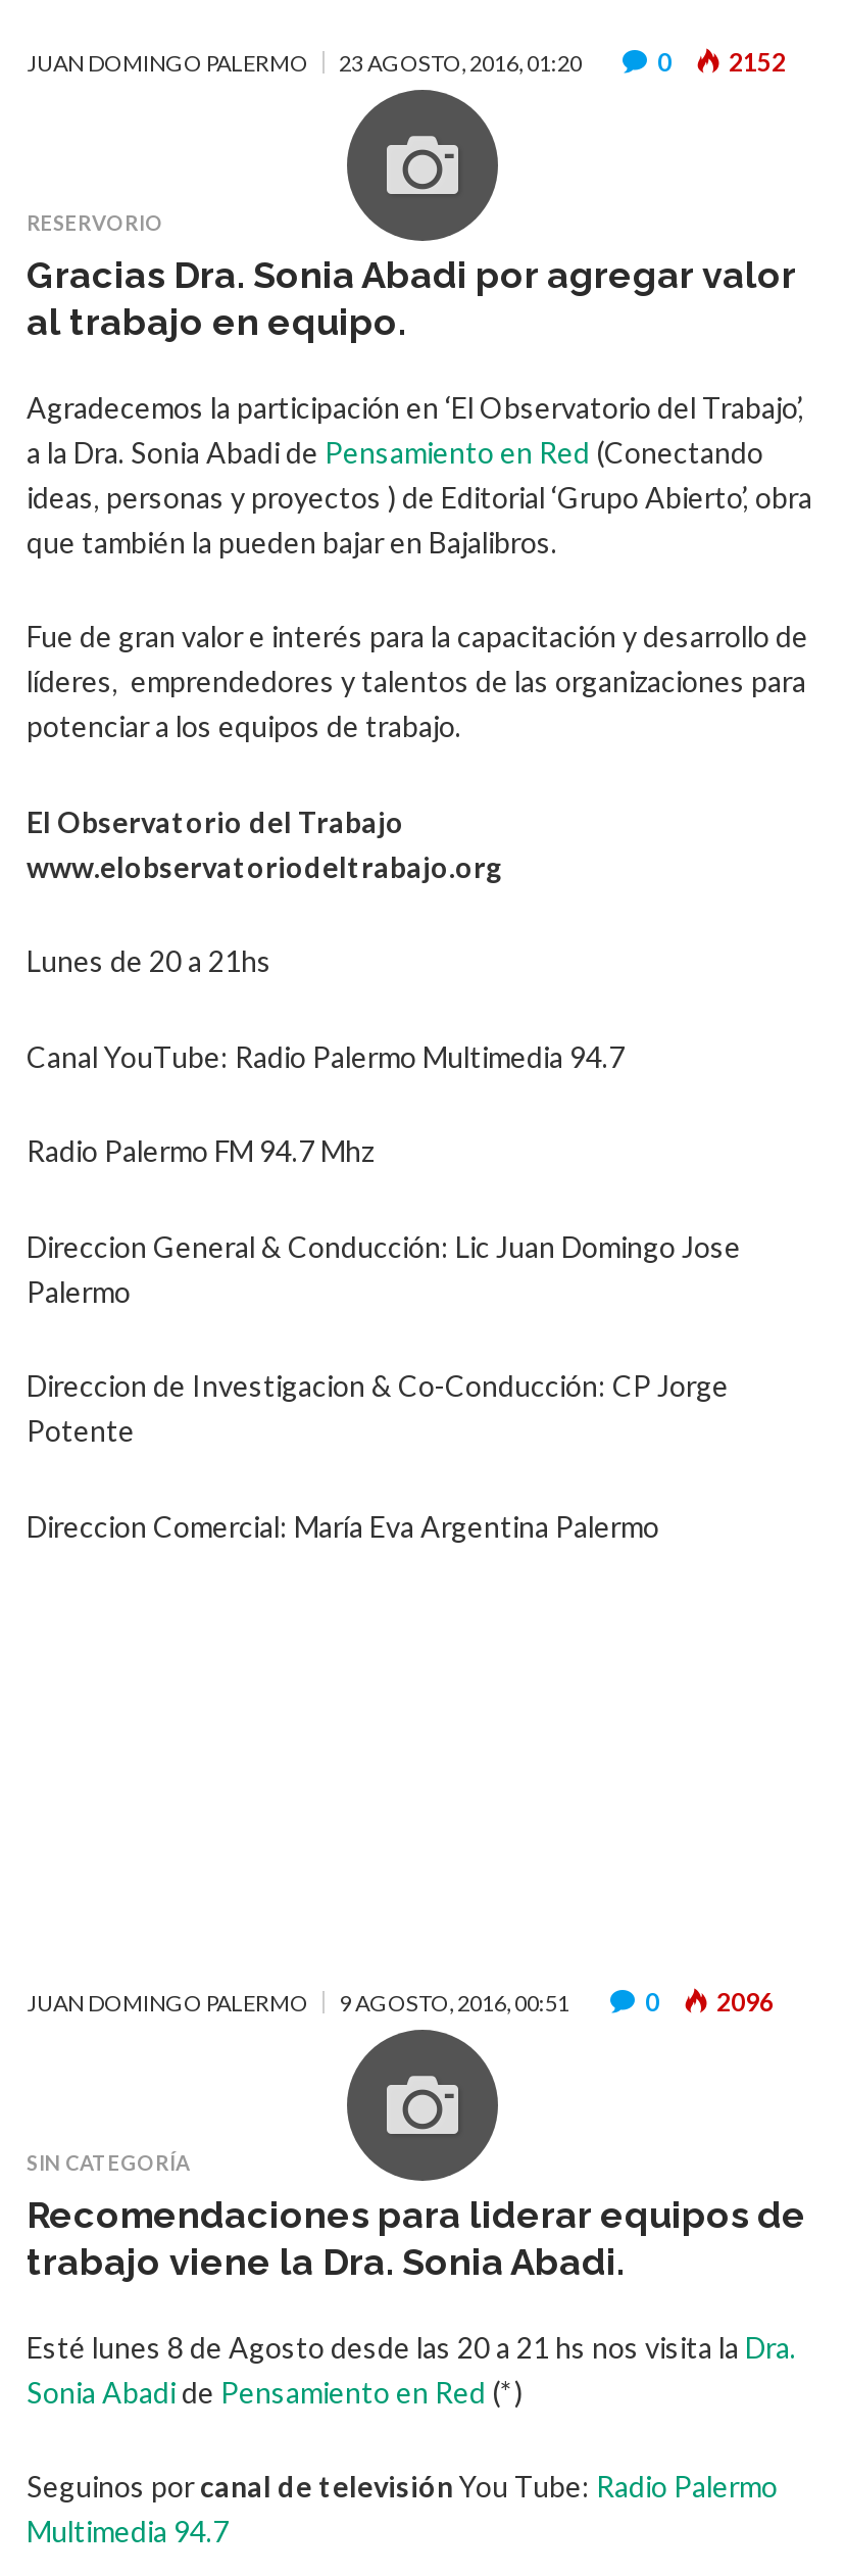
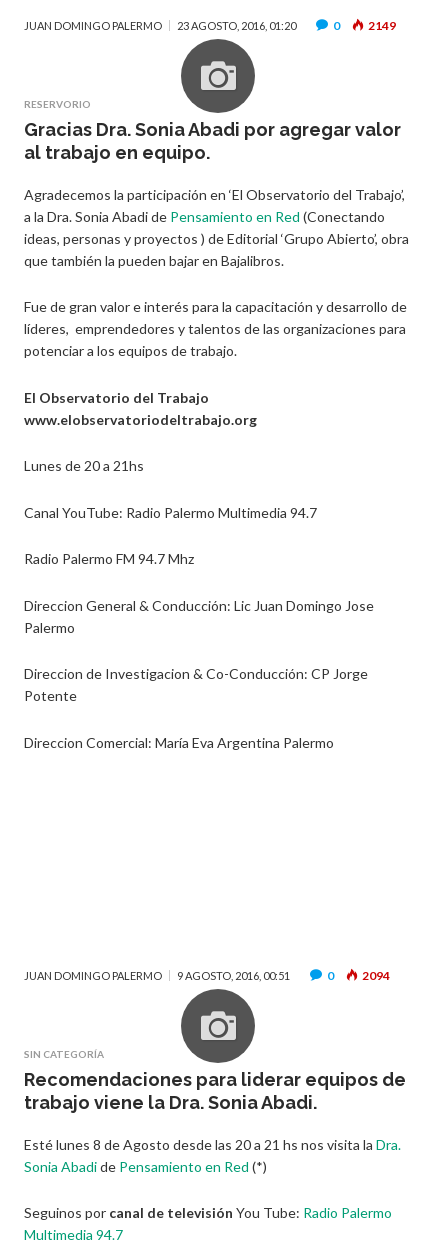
[657,46,786,77] 0 2152 -> [333,17,396,32] 0 2149
[645,1986,774,2016] 0 2096 -> [327,967,390,982] 0 2094

